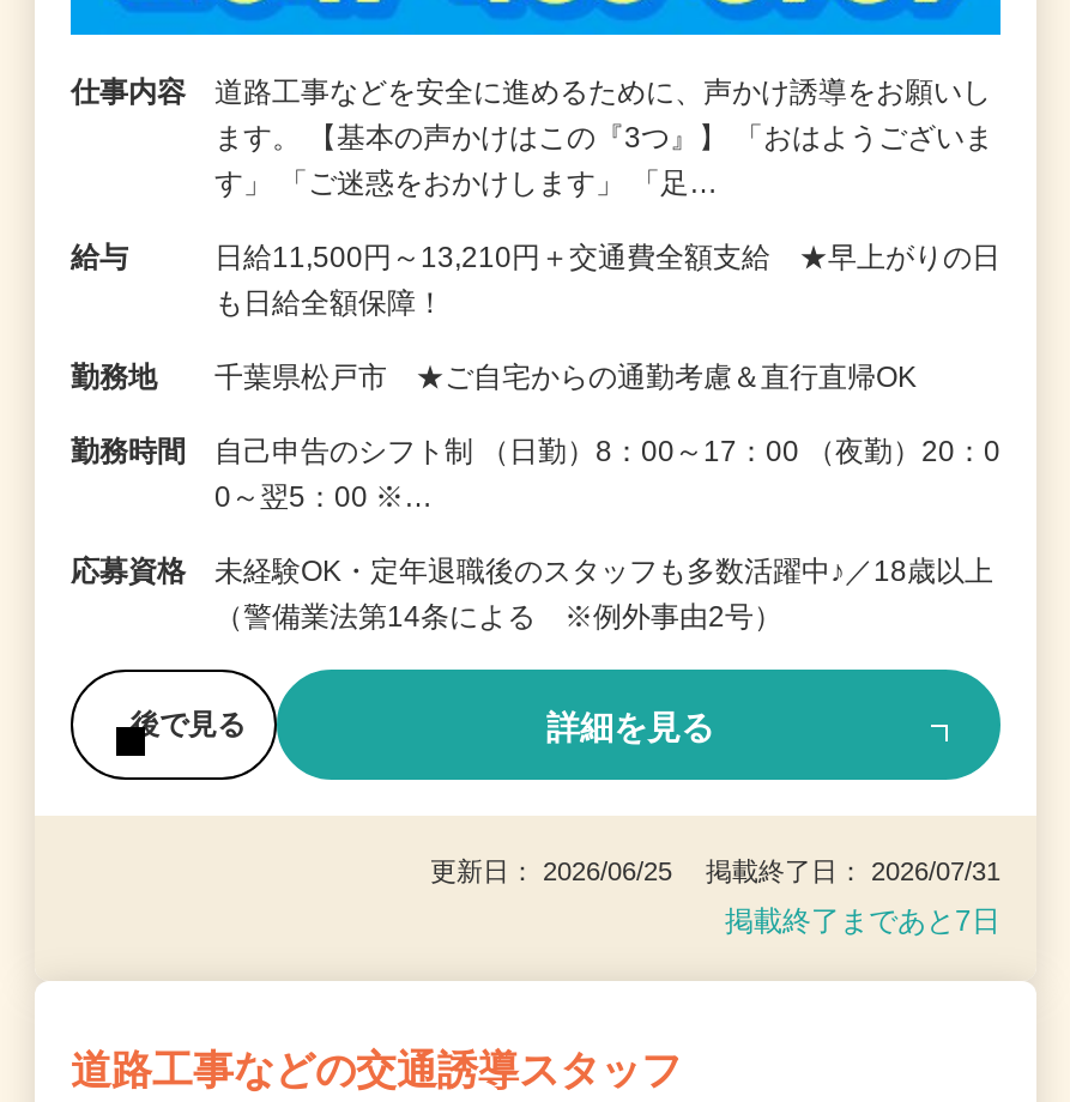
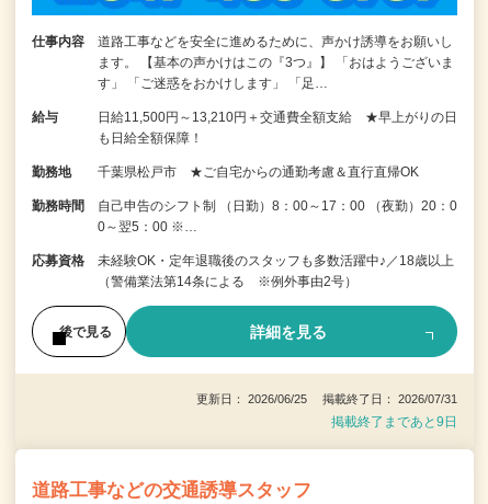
[725,905,1001,938] 掲載終了まであと7日 -> [331,414,457,429] 掲載終了まであと9日

